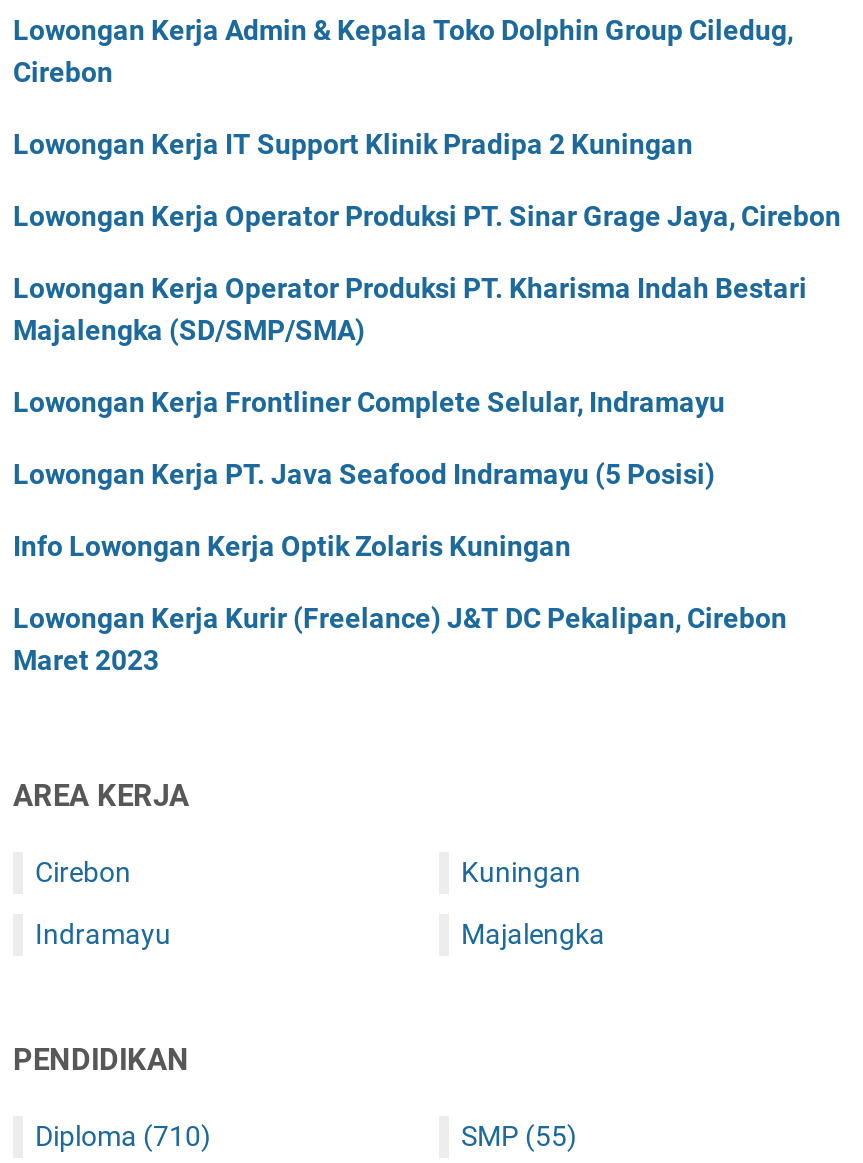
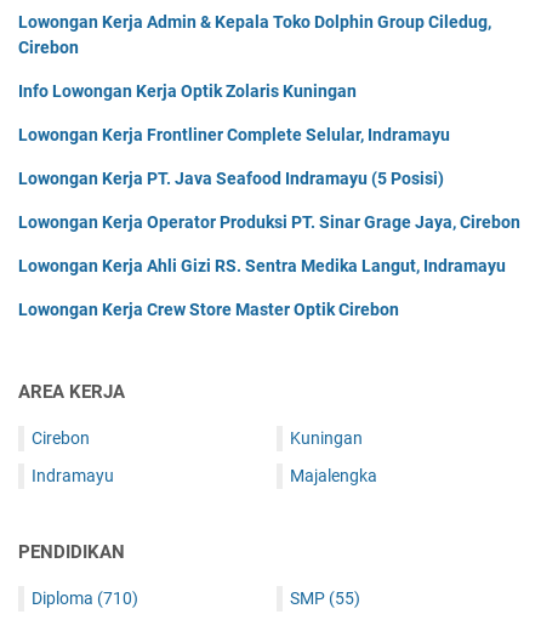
[13,129,807,347] Lowongan Kerja IT Support Klinik Pradipa 2 Kuningan | Lowongan Kerja Operator Produksi PT. Kharisma Indah Bestari | Majalengka (SD/SMP/SMA) -> none
moved [13,201,841,233] -> [18,213,520,232]: Lowongan Kerja Operator Produksi PT. Sinar Grage Jaya, Cirebon
moved [13,387,725,419] -> [18,125,450,145]: Lowongan Kerja Frontliner Complete Selular, Indramayu
moved [13,531,571,563] -> [18,82,357,101]: Info Lowongan Kerja Optik Zolaris Kuningan
[13,603,787,677] Lowongan Kerja Kurir (Freelance) J&T DC Pekalipan, Cirebon | Maret 2023 -> [18,256,506,319] Lowongan Kerja Ahli Gizi RS. Sentra Medika Langut, Indramayu | Lowongan Kerja Crew Store Master Optik Cirebon

